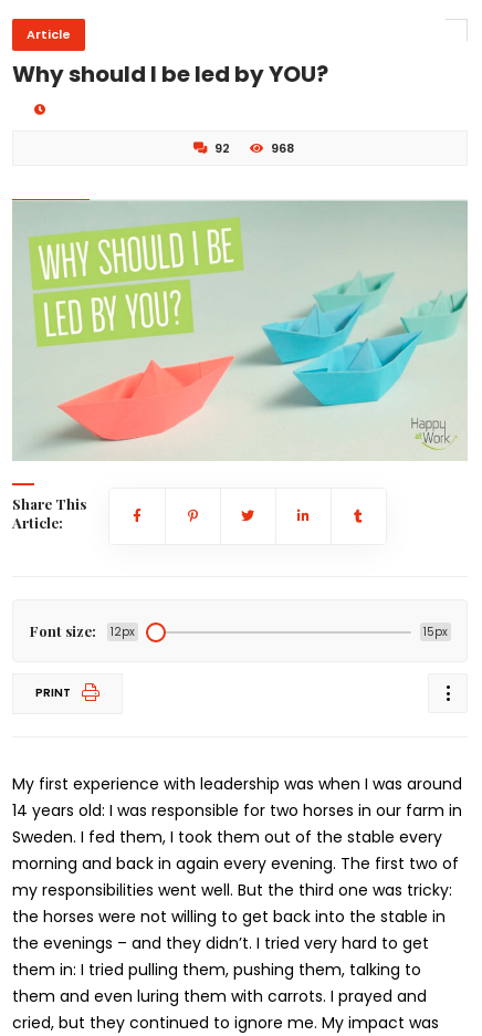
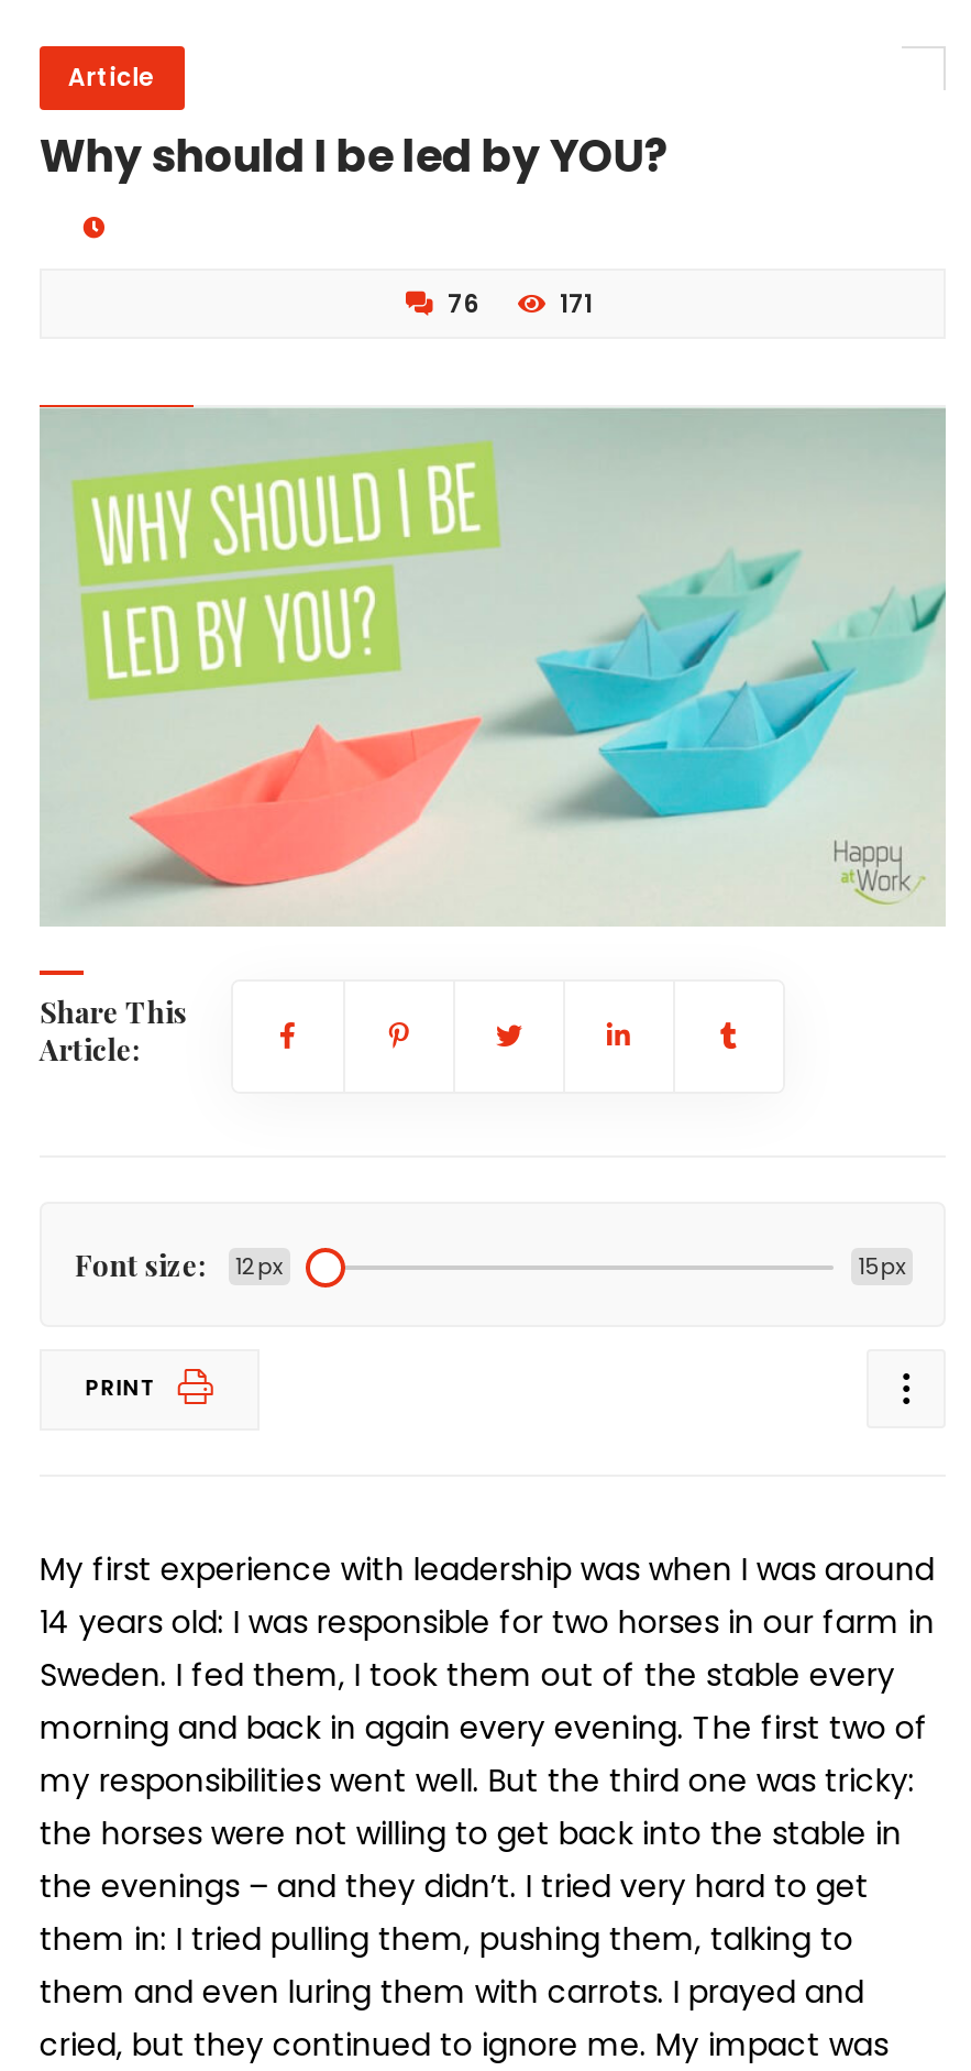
[211,139,229,157] 92 -> [441,286,478,321] 76
[267,139,294,157] 968 -> [553,286,593,321] 171

